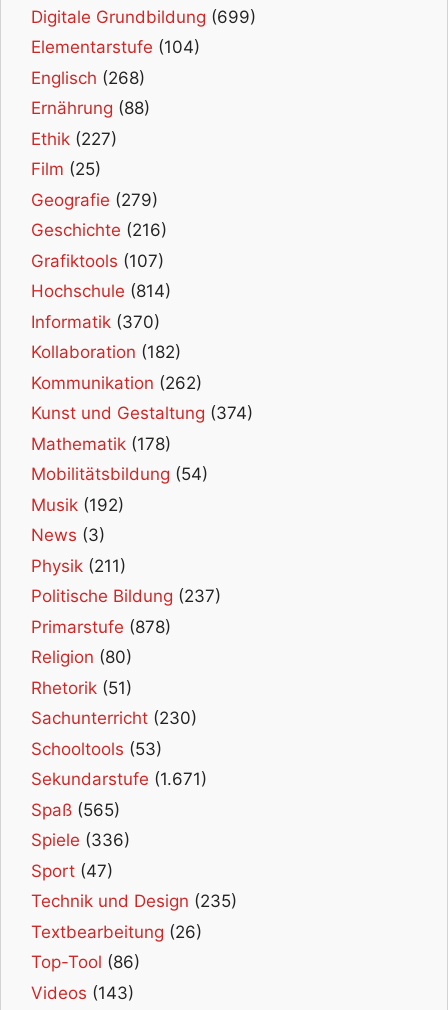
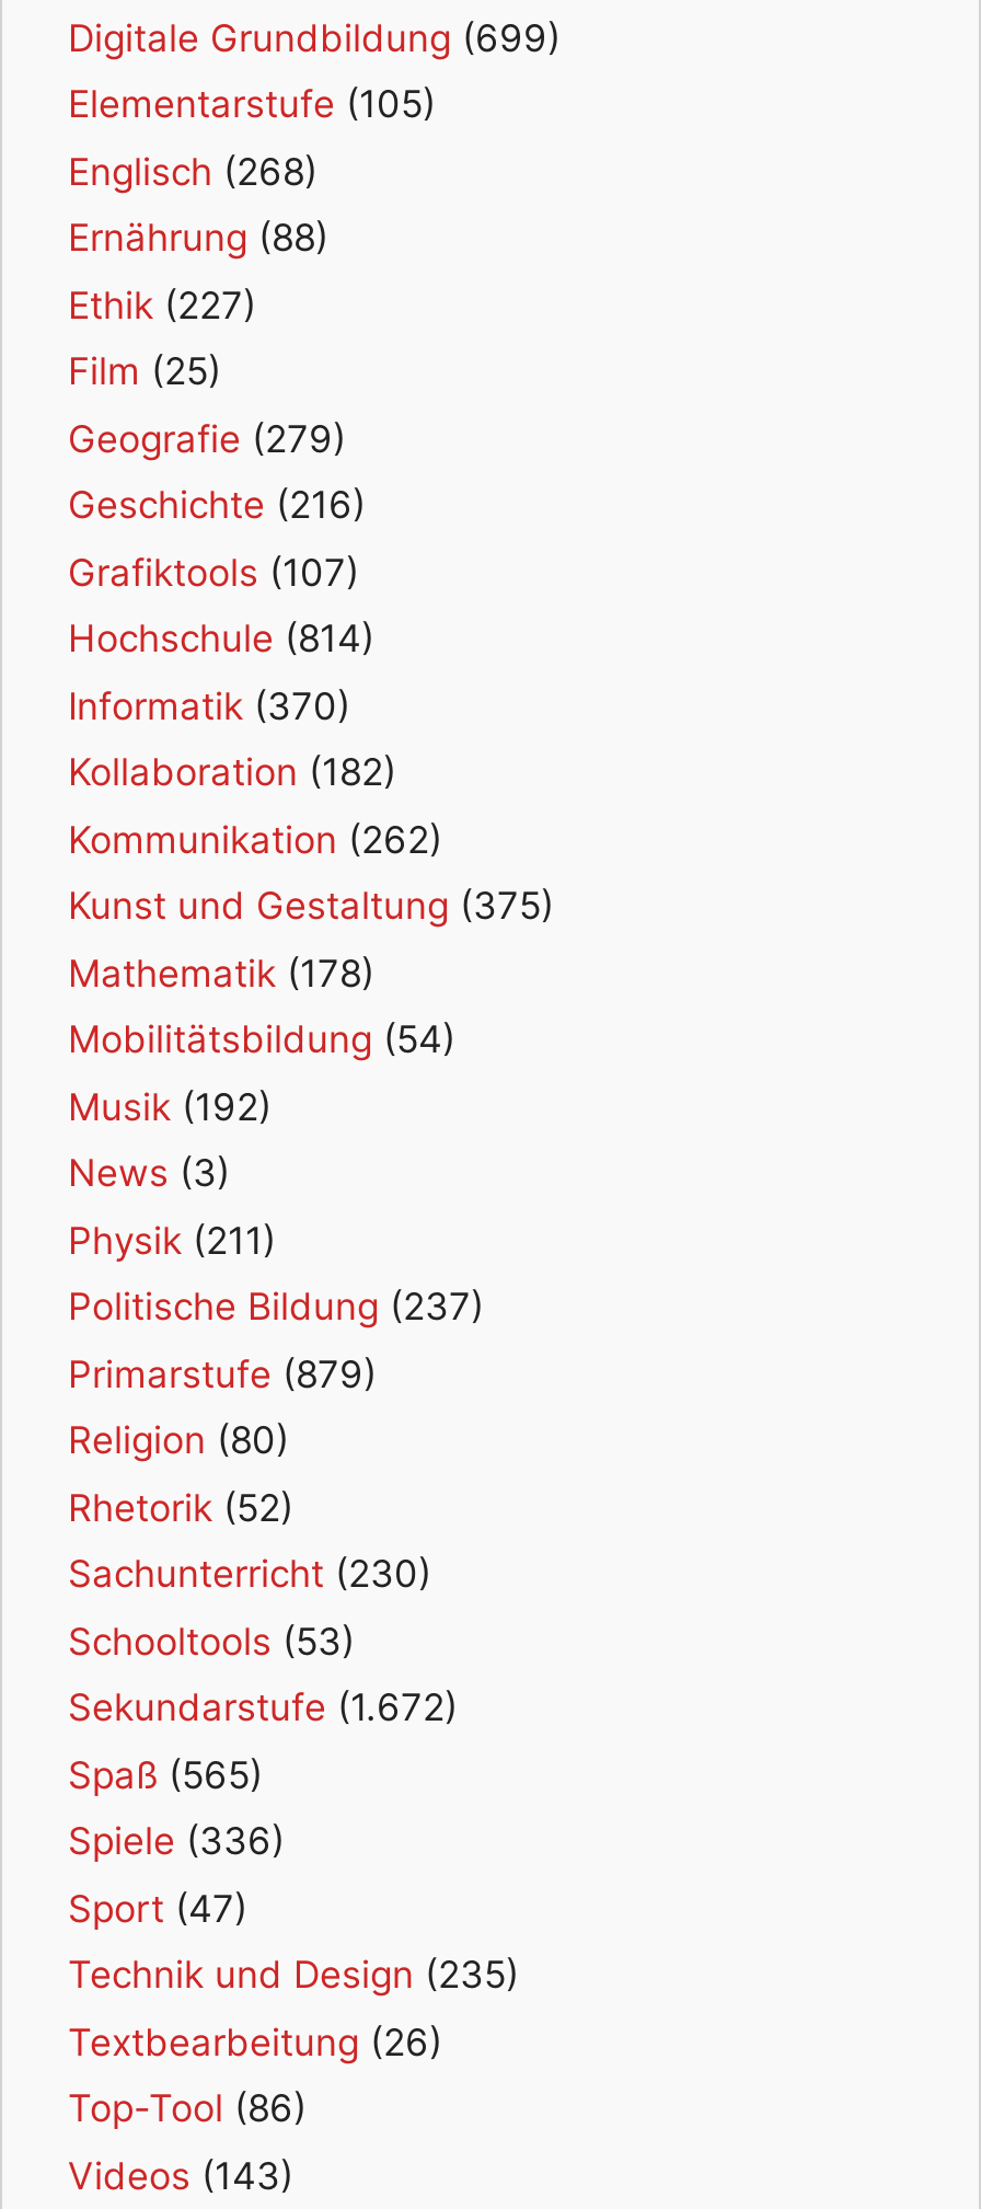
[31,37,200,57] Elementarstufe (104) -> [68,82,436,126] Elementarstufe (105)
[31,403,253,423] Kunst und Gestaltung (374) -> [68,884,554,927] Kunst und Gestaltung (375)
[31,617,171,637] Primarstufe (878) -> [68,1351,377,1395] Primarstufe (879)
[31,678,132,698] Rhetorik (51) -> [68,1485,293,1529] Rhetorik (52)
[31,769,207,789] Sekundarstufe (1.671) -> [68,1685,458,1729] Sekundarstufe (1.672)

